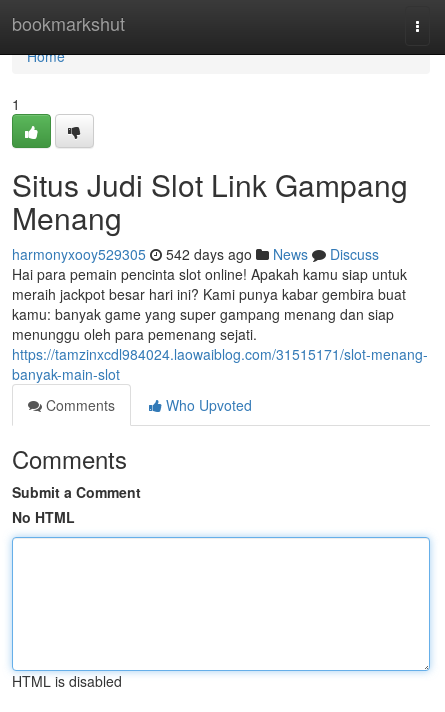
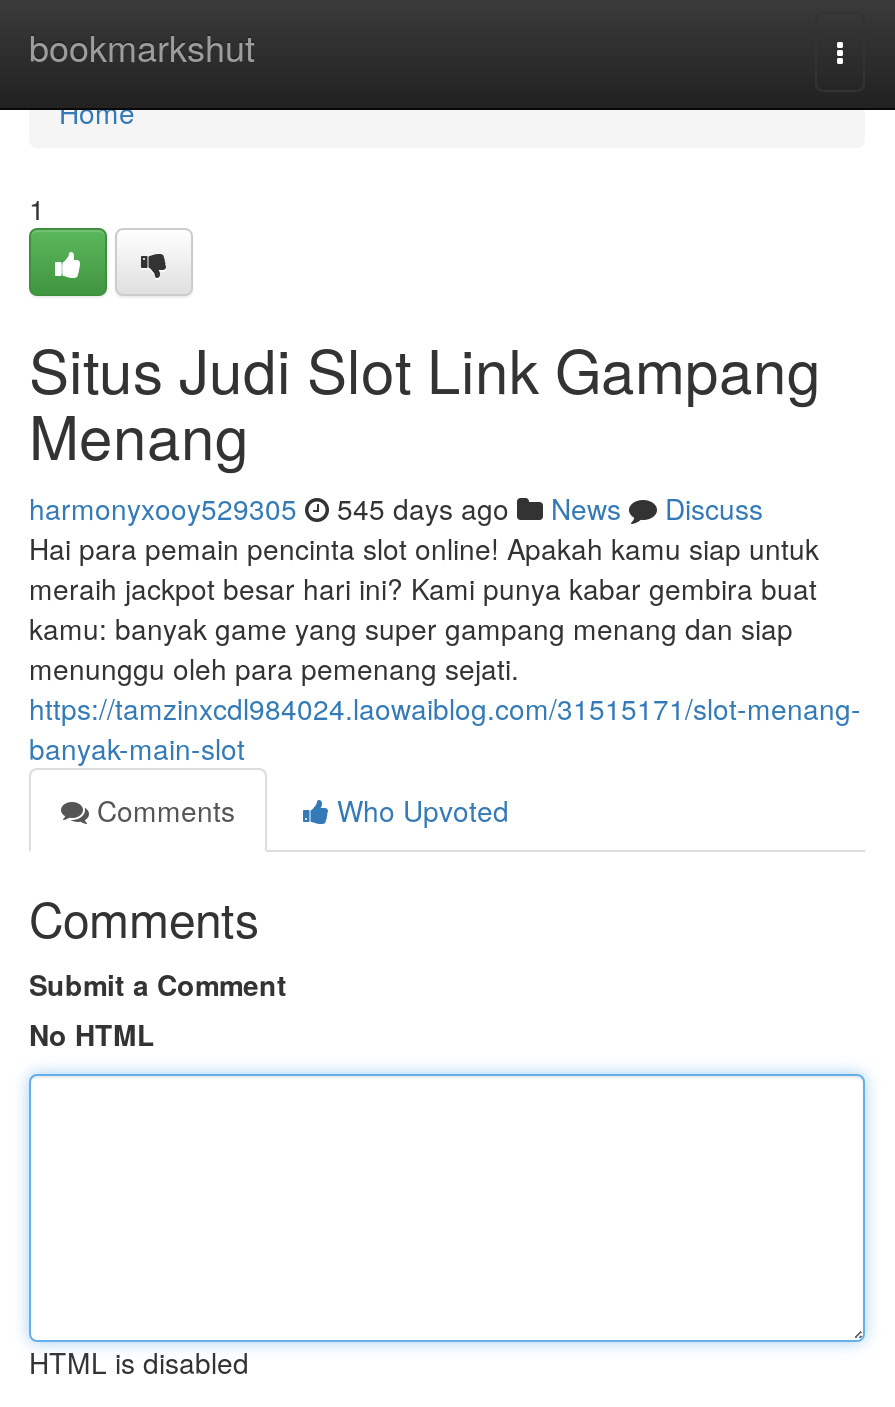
[12,244,379,264] harmonyxooy529305 542 days ago News Discuss -> [29,488,763,528] harmonyxooy529305 545 days ago News Discuss

